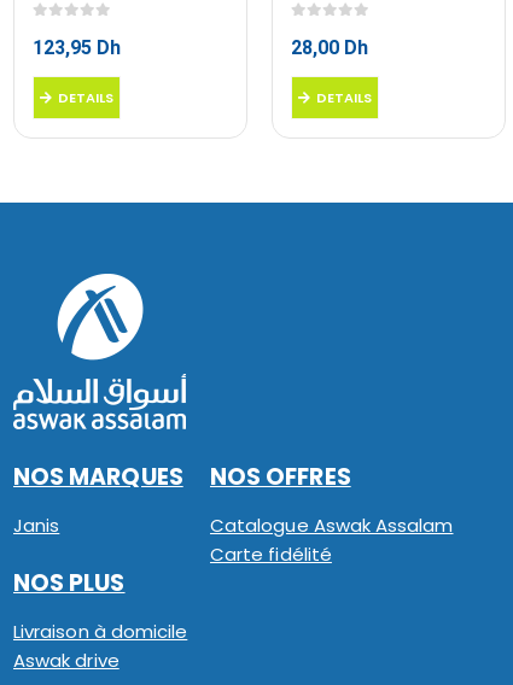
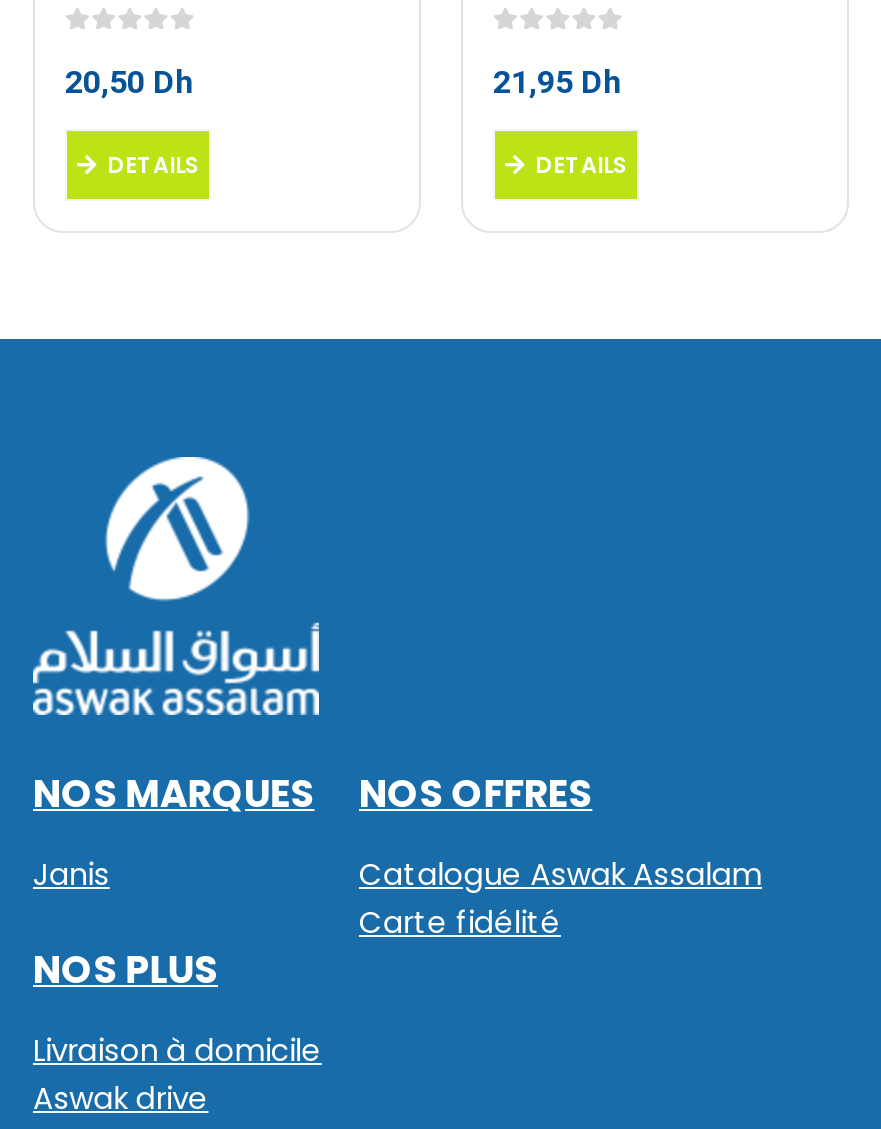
[33,37,121,59] 123,95 Dh -> [65,64,193,102] 20,50 Dh
[291,37,368,59] 28,00 Dh -> [493,64,621,102] 21,95 Dh

